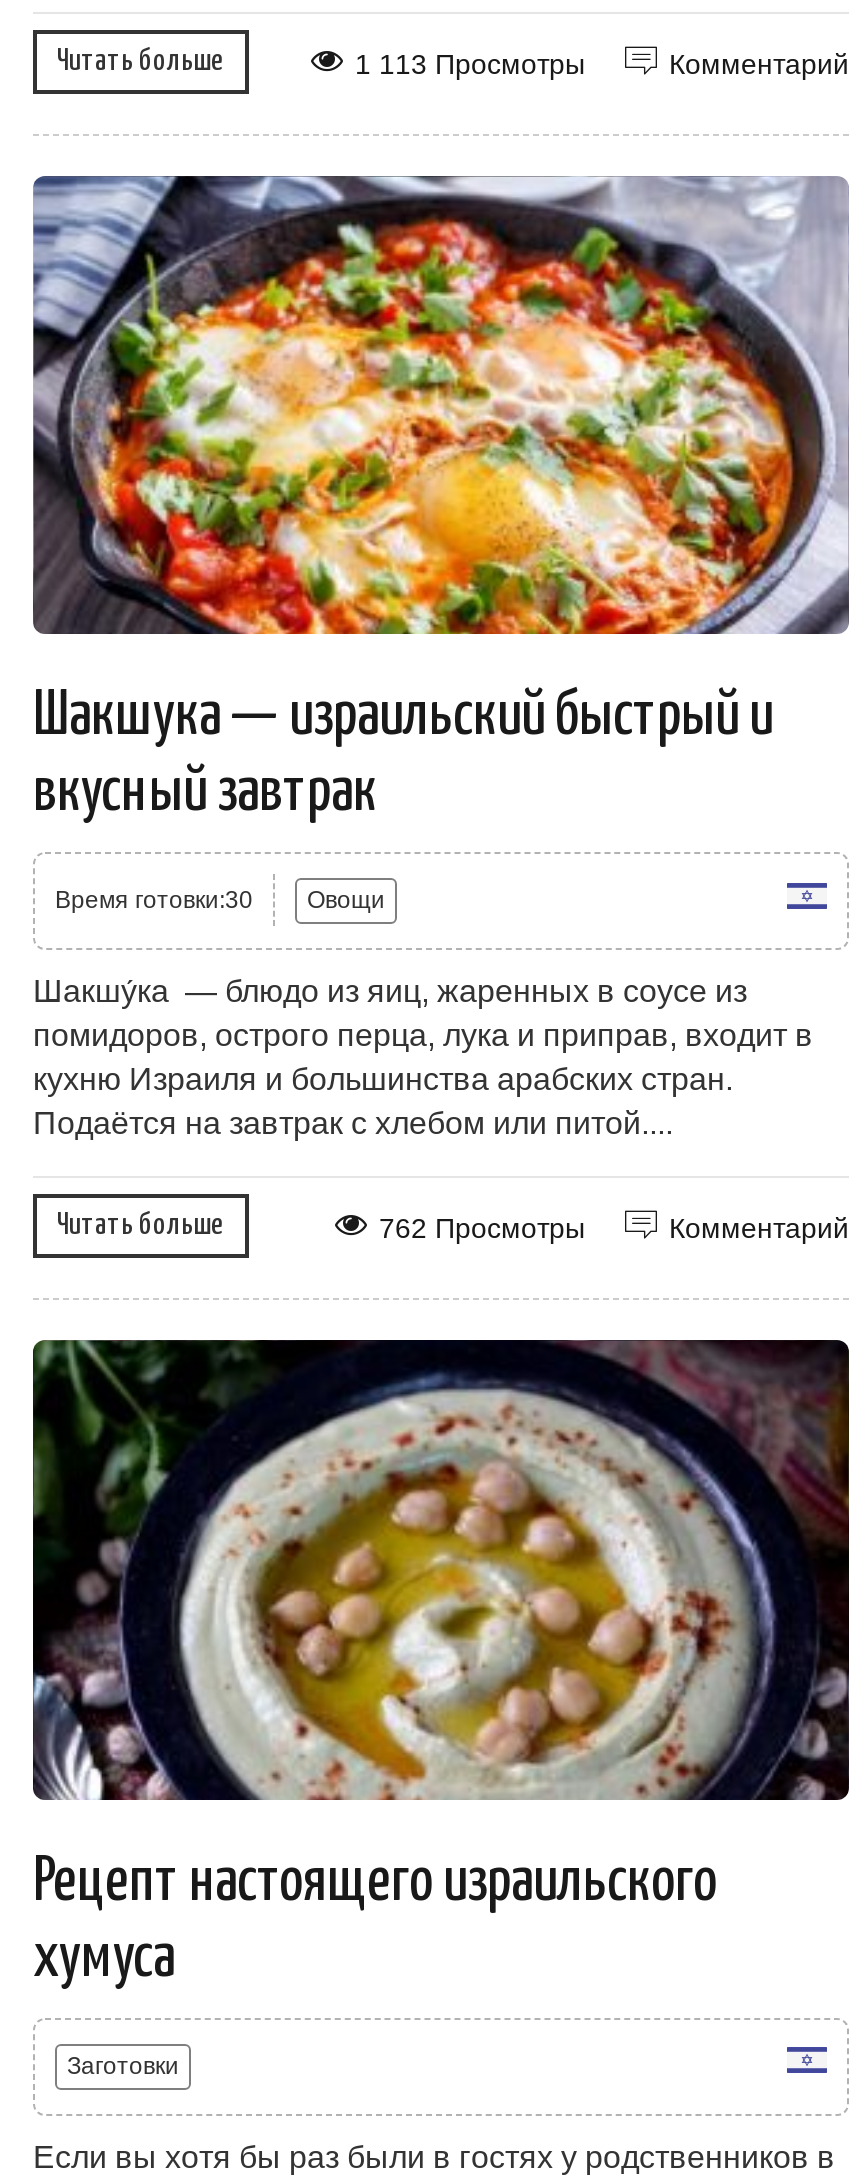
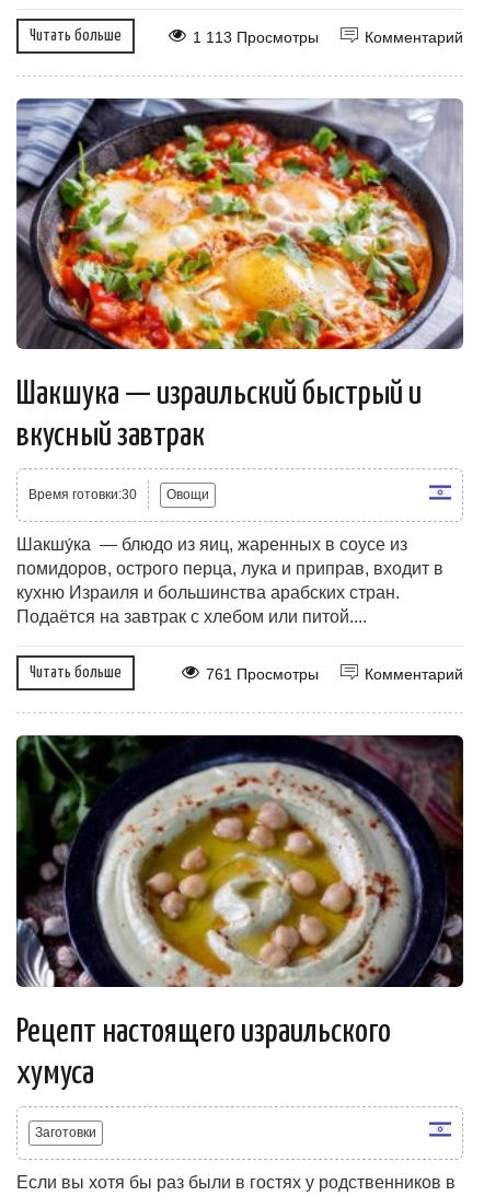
[379,1213,585,1245] 762 Просмотры -> [206,666,319,683] 761 Просмотры

